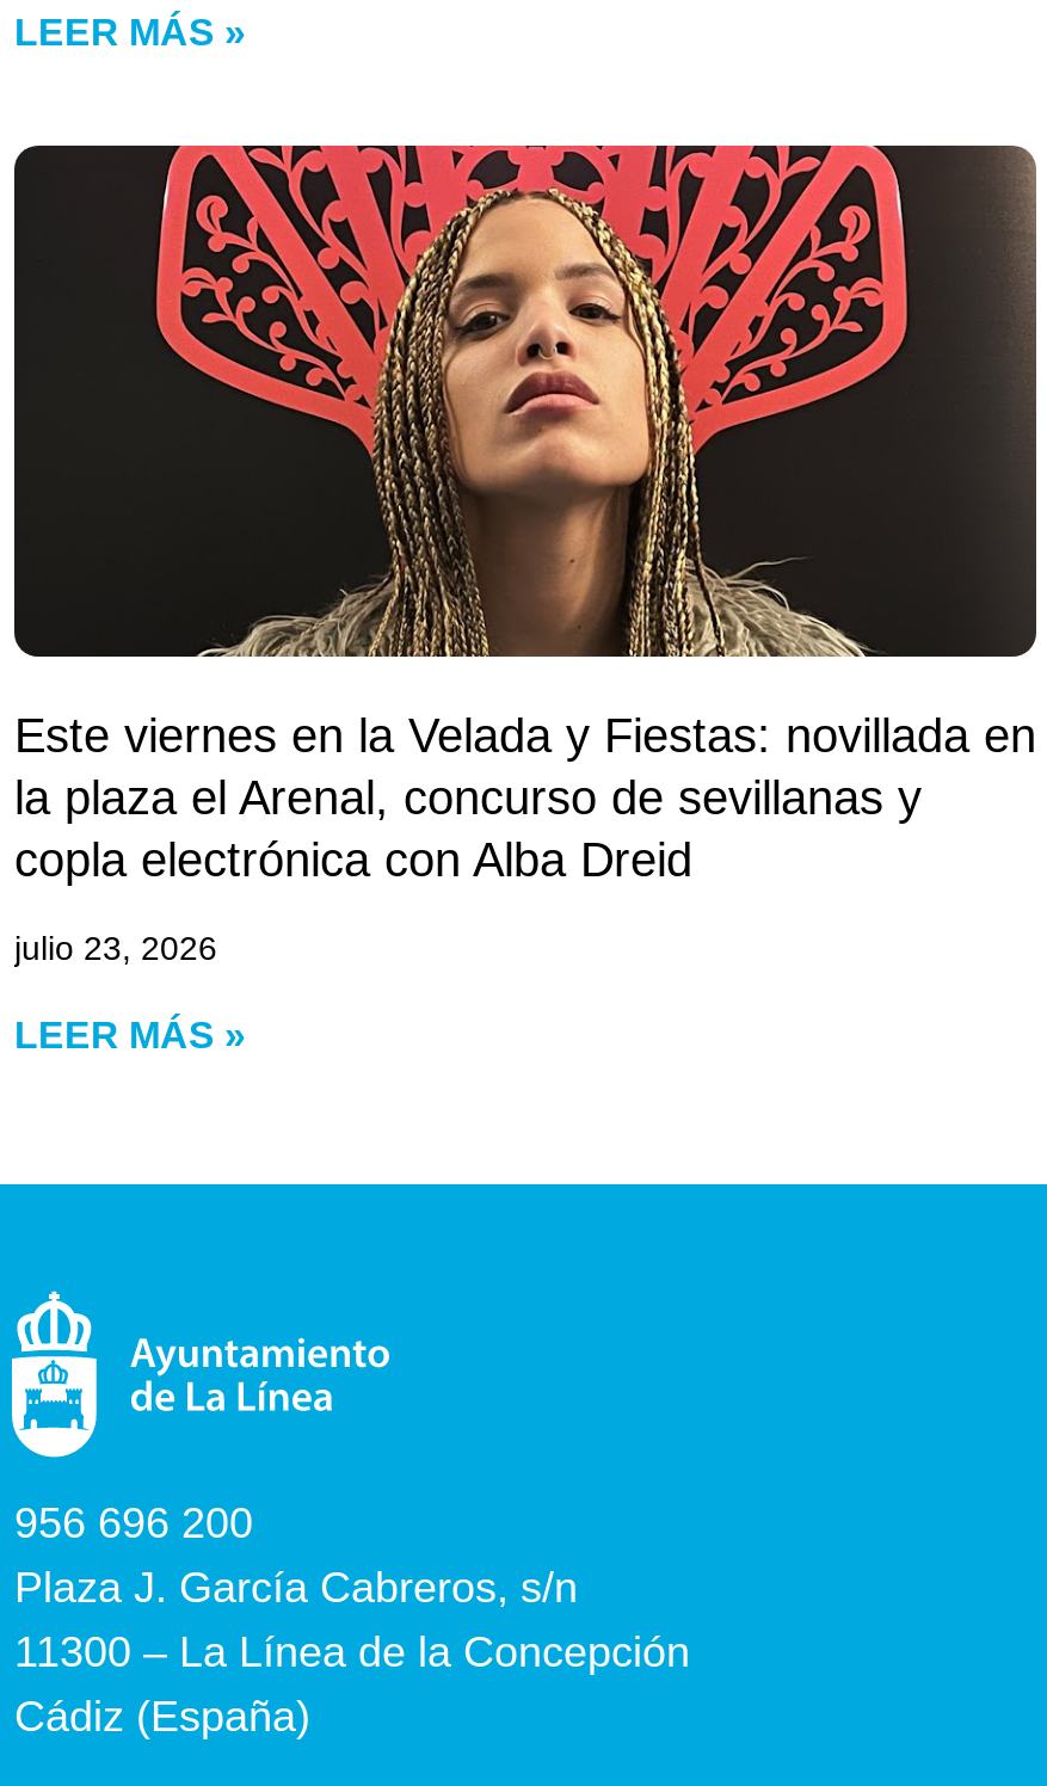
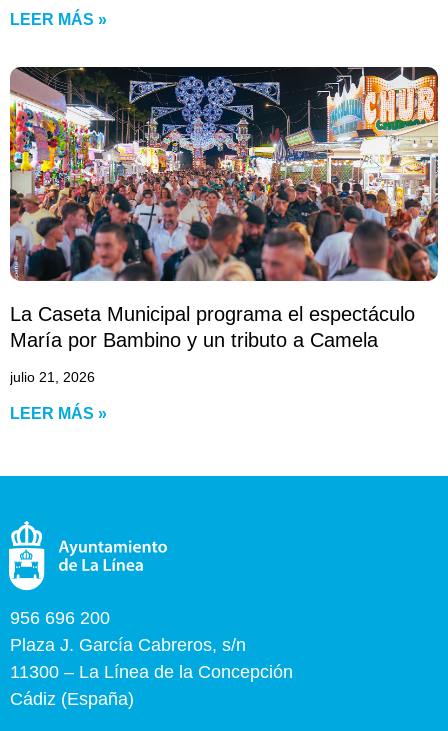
[12,143,1036,885] [image] | Este viernes en la Velada y Fiestas: novillada en | la plaza el Arenal, concurso de sevillanas y | copla electrónica con Alba Dreid -> [9,66,439,351] [image] | La Caseta Municipal programa el espectáculo | María por Bambino y un tributo a Camela
[14,928,217,967] julio 23, 2026 -> [10,369,95,385] julio 21, 2026

